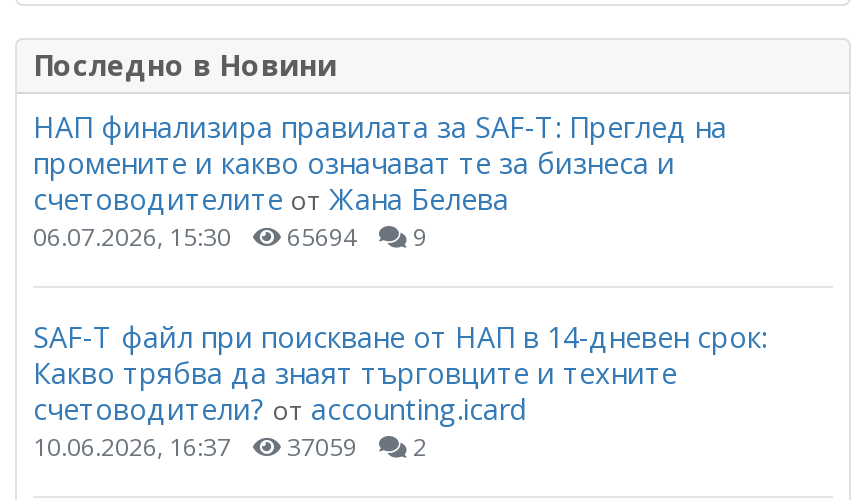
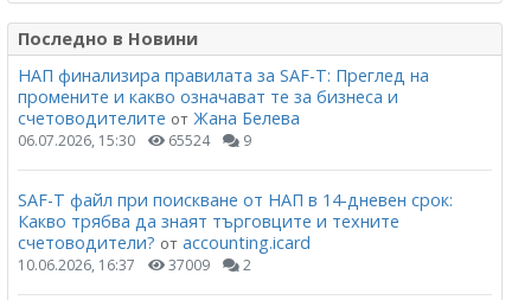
[33,220,427,254] 06.07.2026, 15:30 65694 9 -> [18,130,251,150] 06.07.2026, 15:30 65524 9
[33,430,427,464] 10.06.2026, 16:37 37059 2 -> [18,255,251,275] 10.06.2026, 16:37 37009 2

